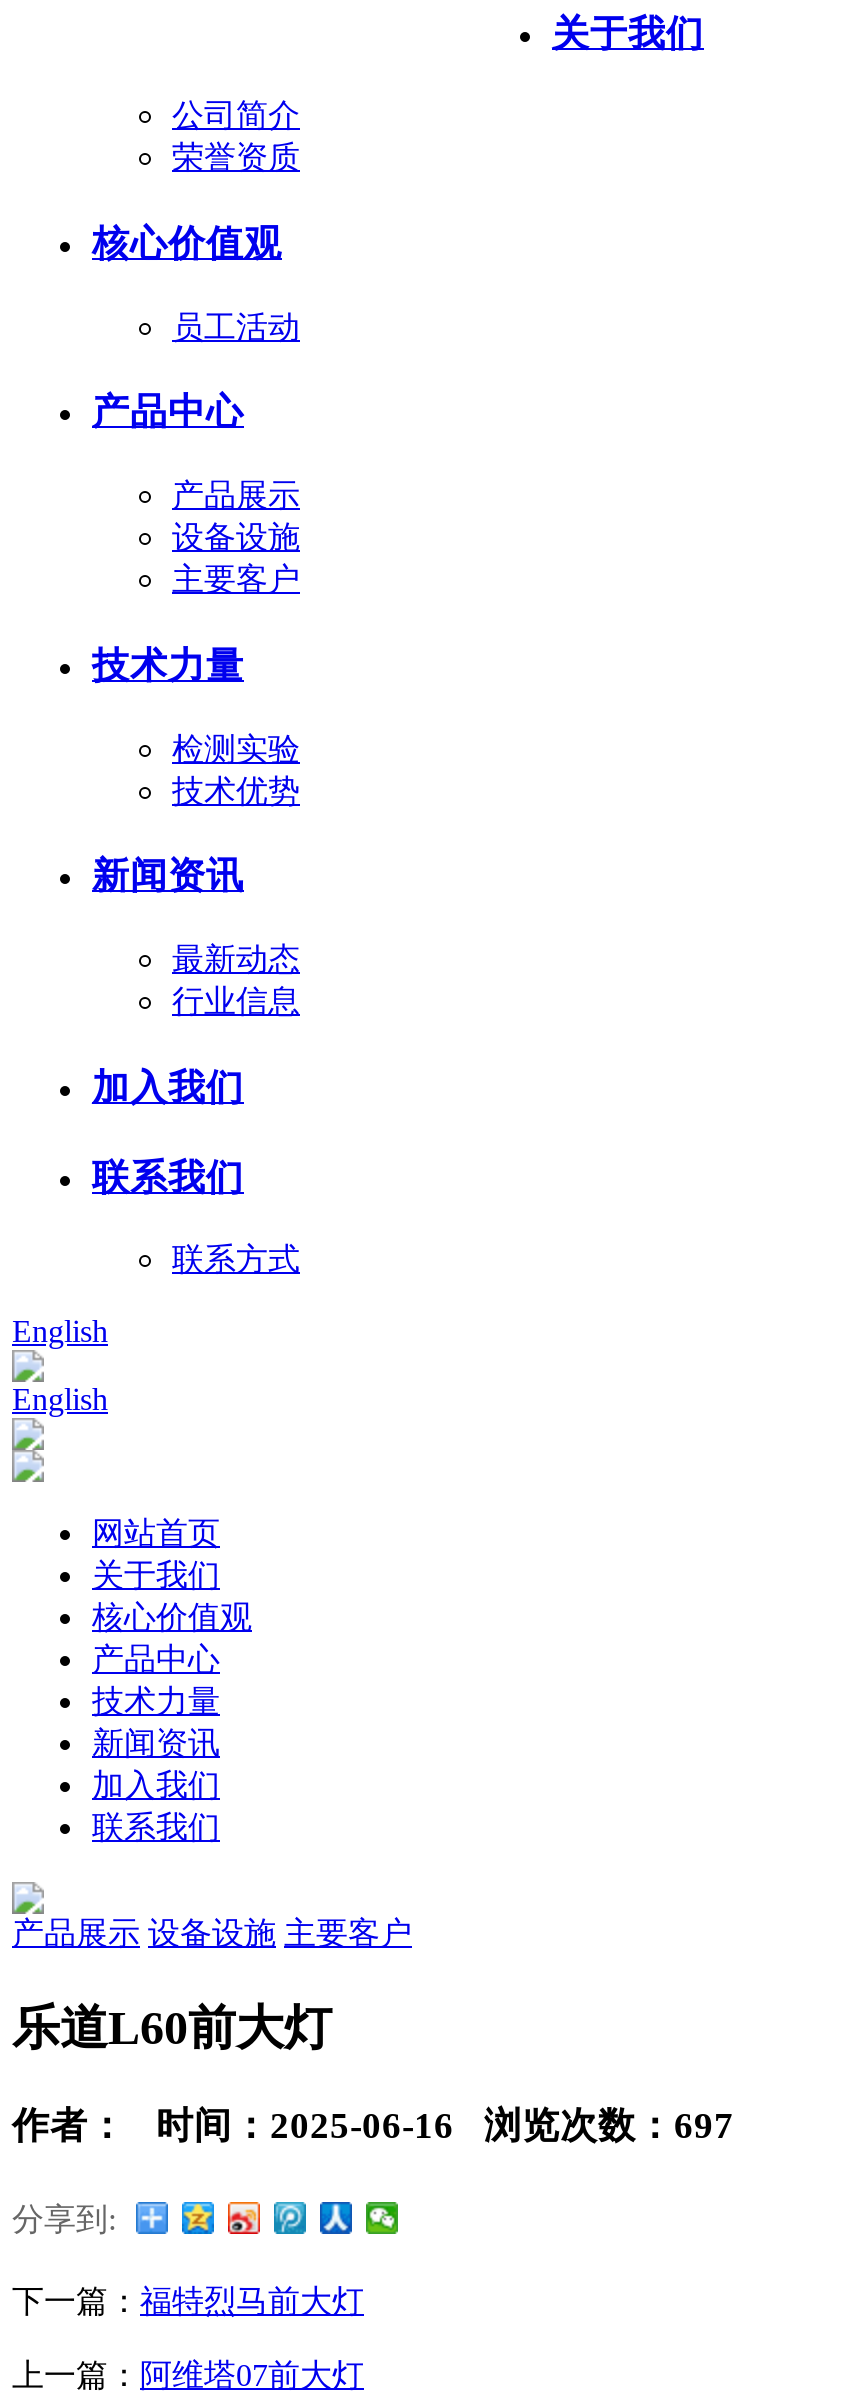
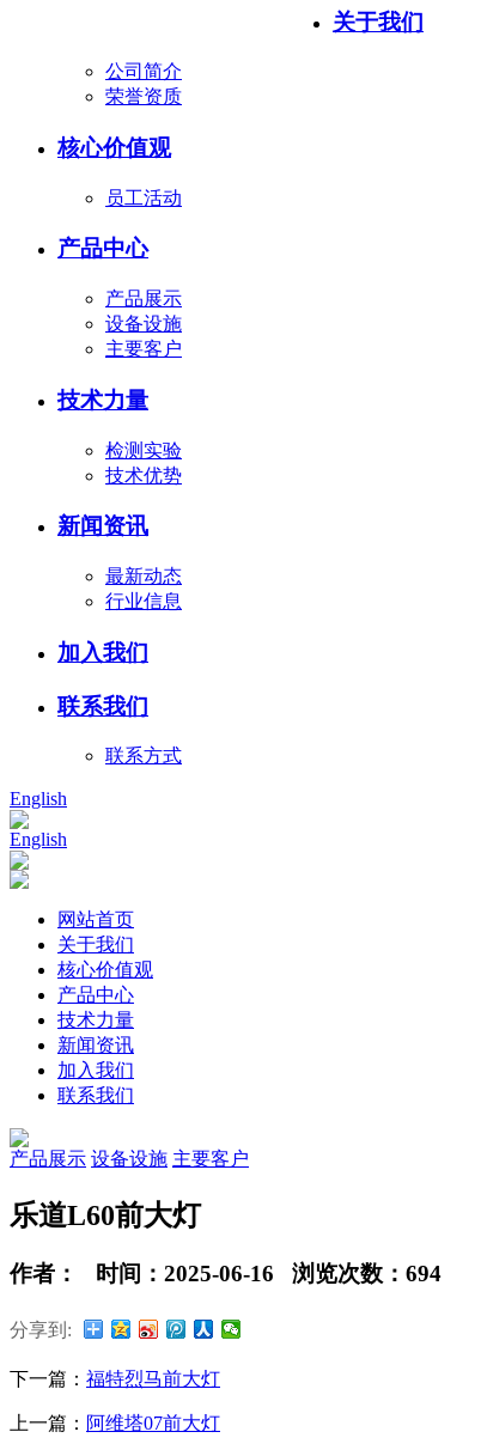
[12,2104,734,2146] 作者： 时间：2025-06-16 浏览次数：697 -> [10,1261,442,1286] 作者： 时间：2025-06-16 浏览次数：694

